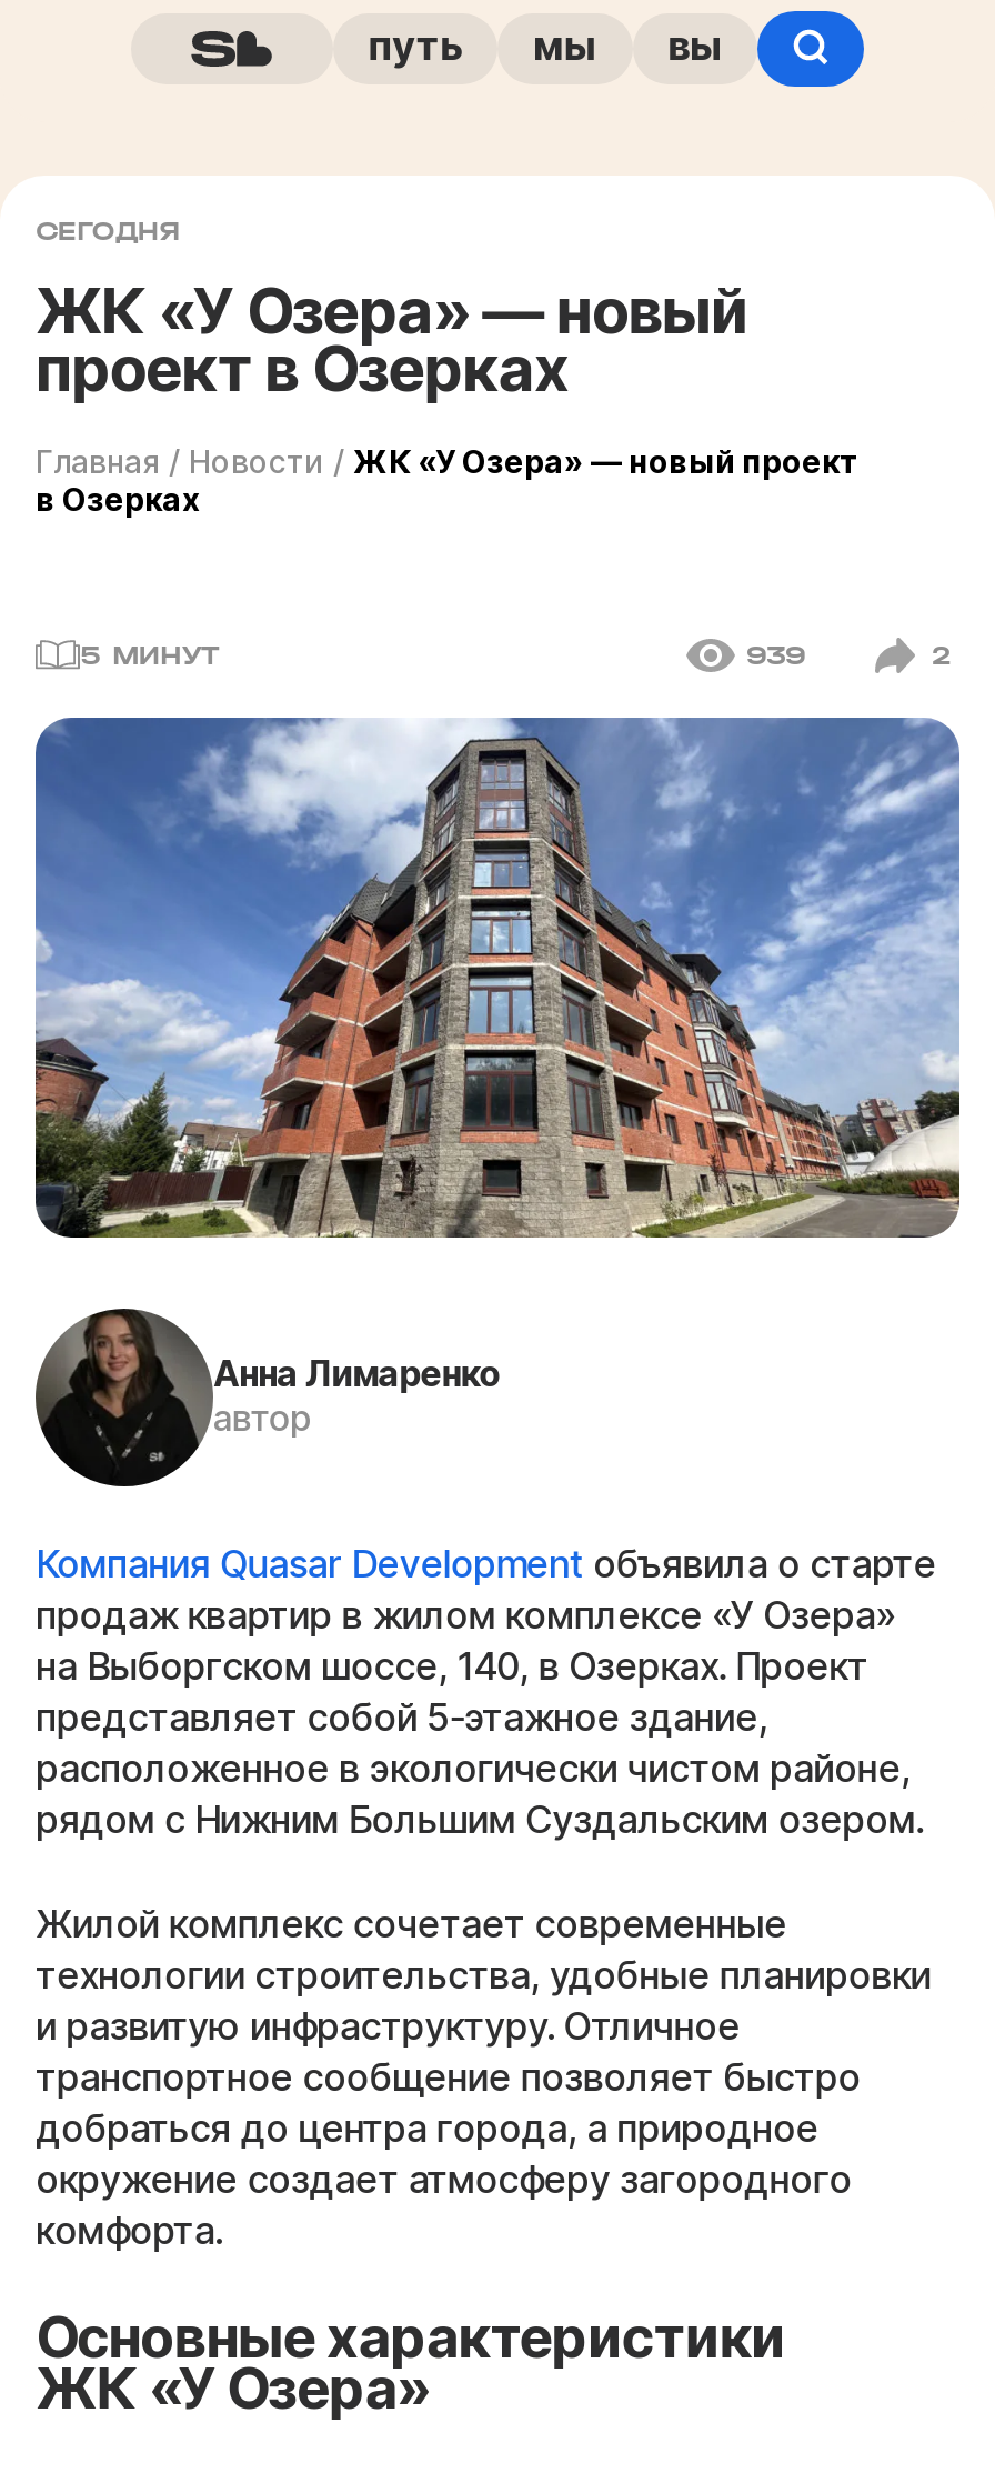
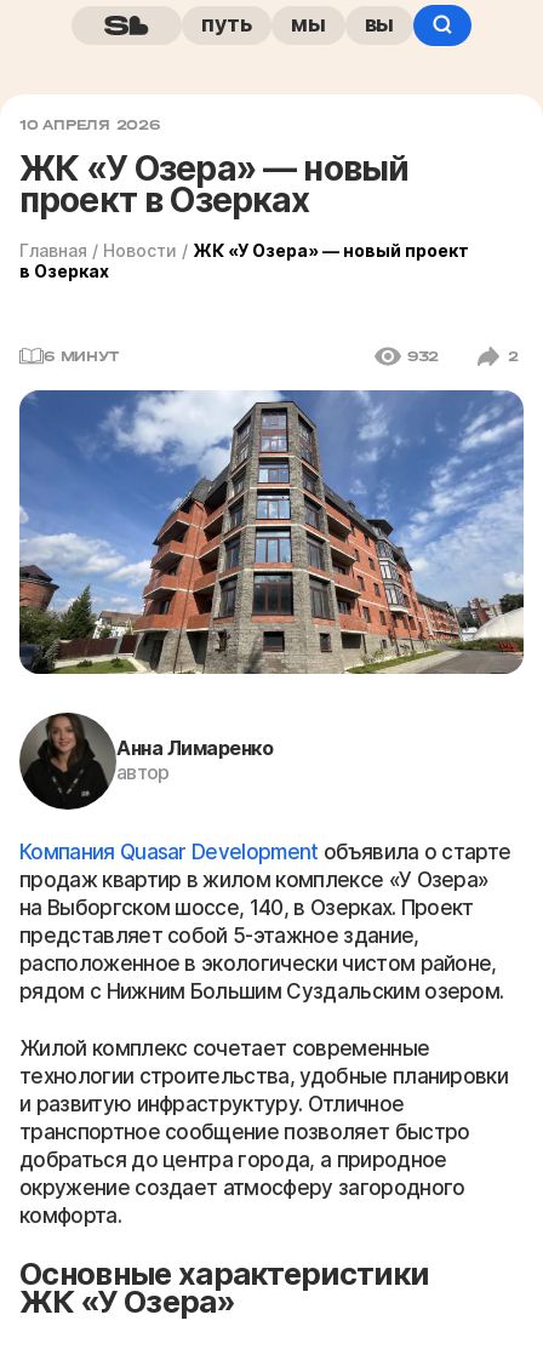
[36,216,181,247] СЕГОДНЯ -> [19,116,160,133] 10 АПРЕЛЯ 2026
[80,640,218,671] 5 МИНУТ -> [44,348,118,365] 6 МИНУТ
[746,640,804,671] 939 -> [407,348,439,365] 932

